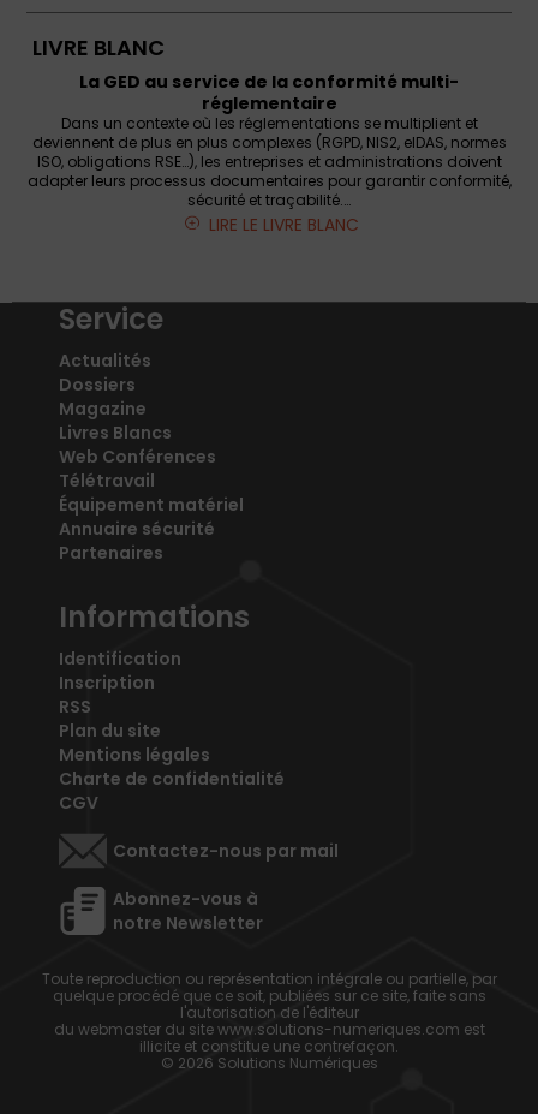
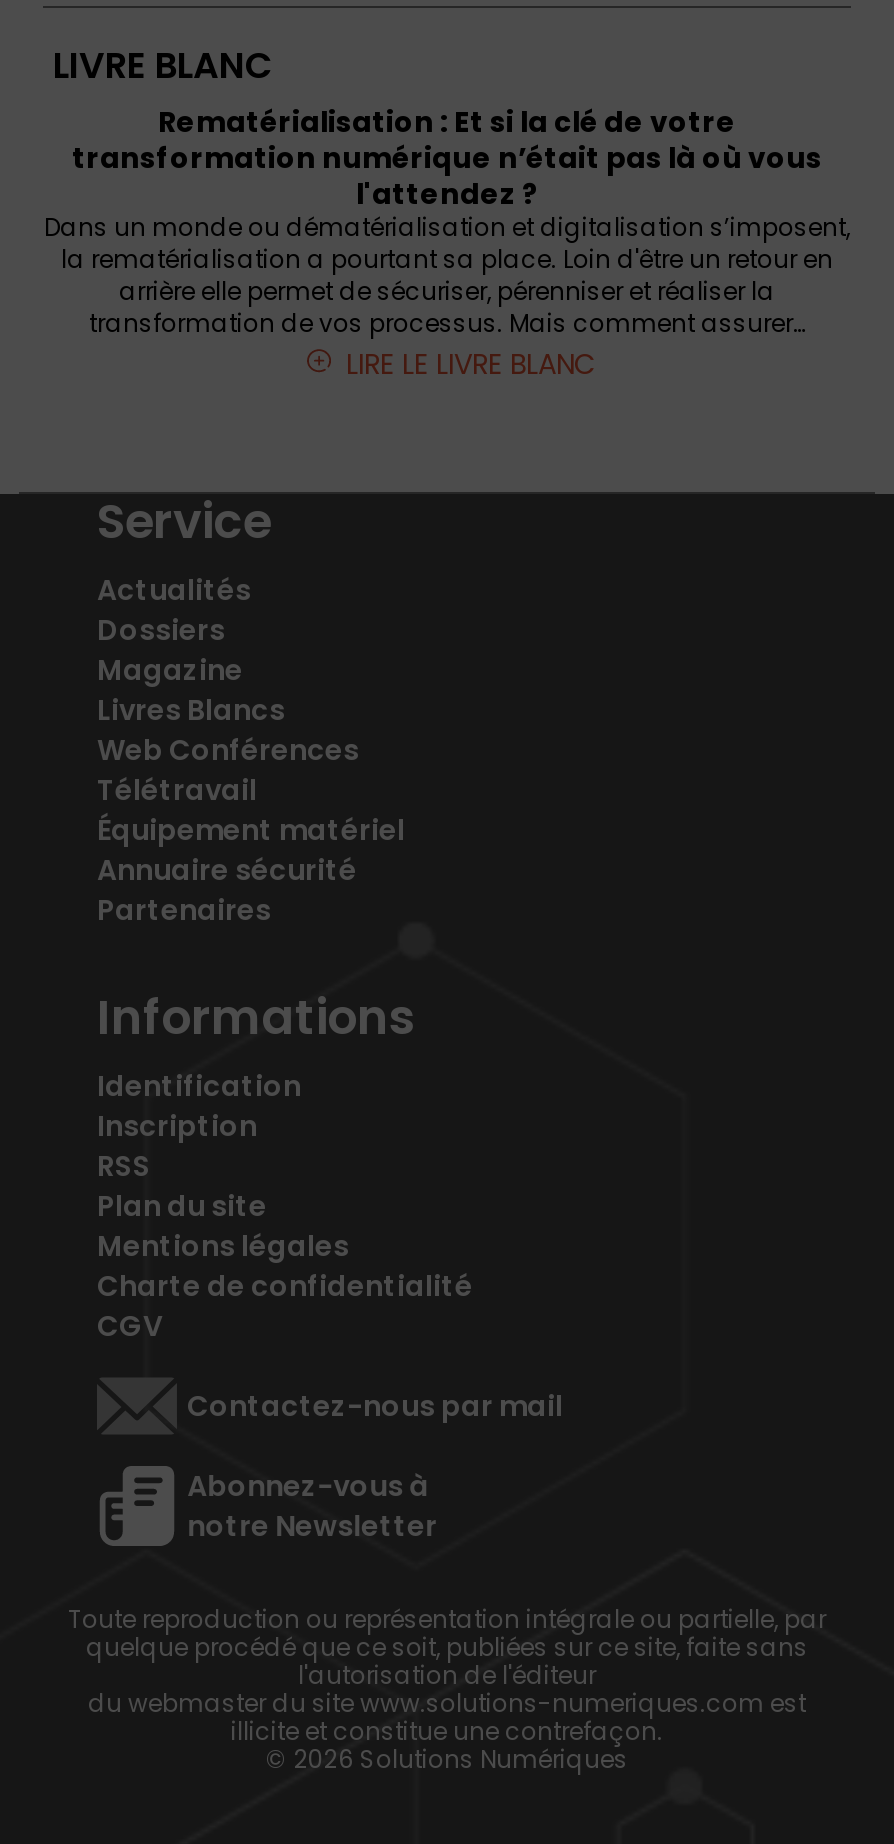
[27,70,511,211] La GED au service de la conformité multi- | réglementaire | Dans un contexte où les réglementations se multiplient et | deviennent de plus en plus complexes (RGPD, NIS2, eIDAS, normes | ISO, obligations RSE…), les entreprises et administrations doivent | adapter leurs processus documentaires pour garantir conformité, | sécurité et traçabilité.… -> [44,103,850,341] Rematérialisation : Et si la clé de votre | transformation numérique n’était pas là où vous | l'attendez ? | Dans un monde ou dématérialisation et digitalisation s’imposent, | la rematérialisation a pourtant sa place. Loin d'être un retour en | arrière elle permet de sécuriser, pérenniser et réaliser la | transformation de vos processus. Mais comment assurer…

